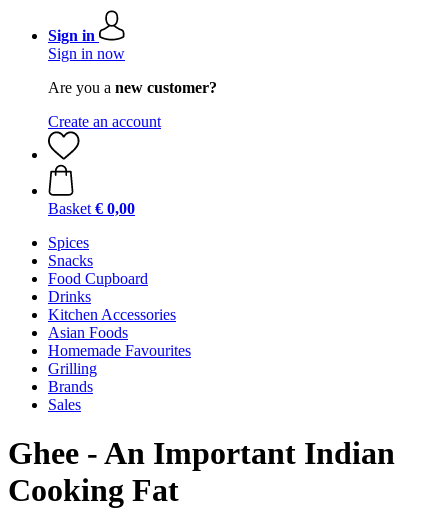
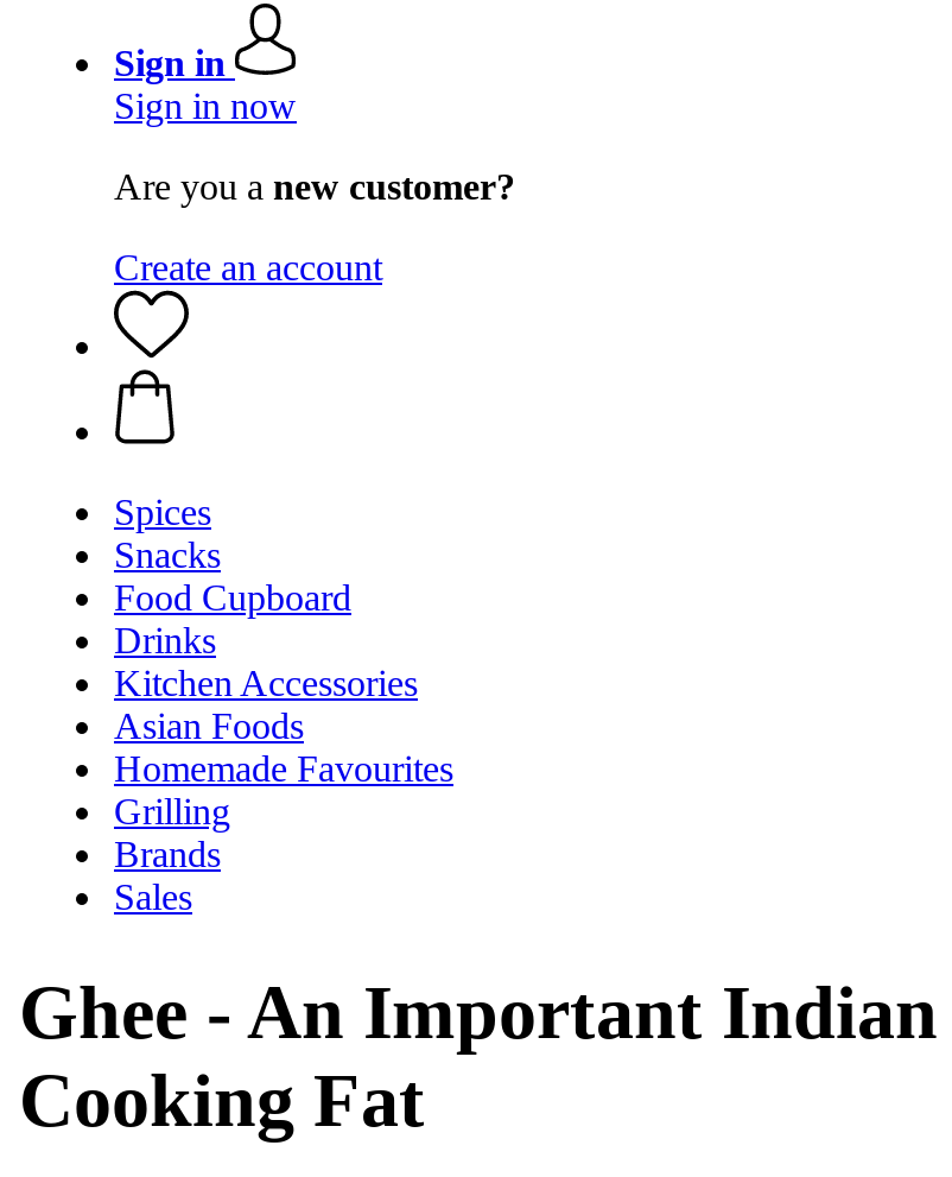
[48,200,135,217] Basket € 0,00 -> none

